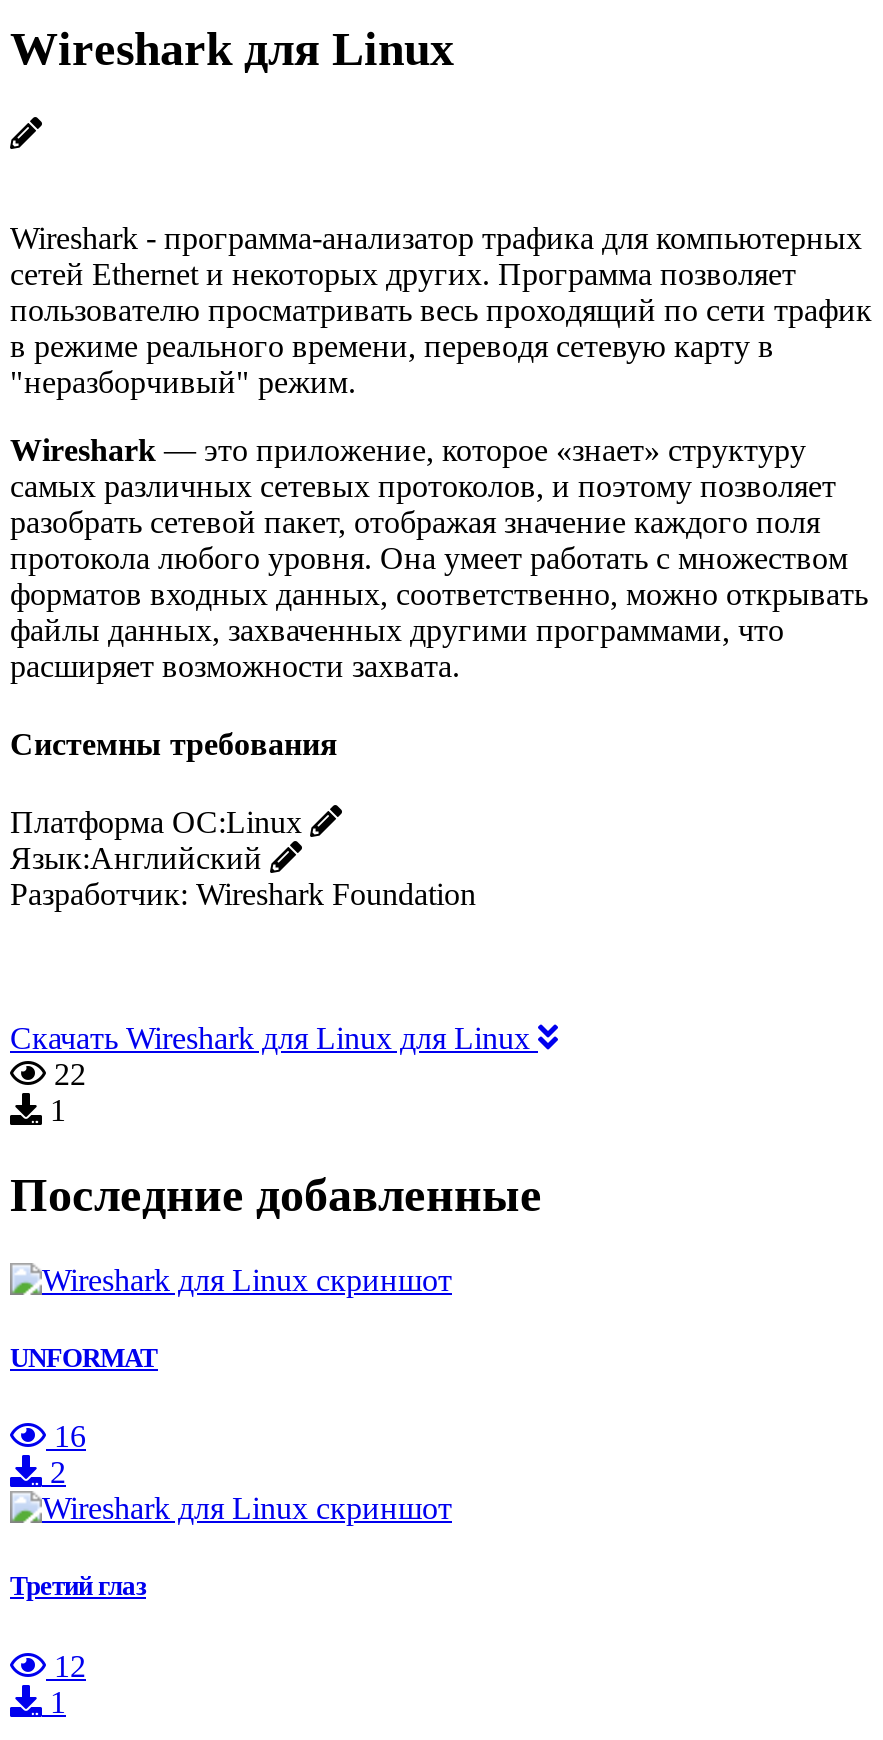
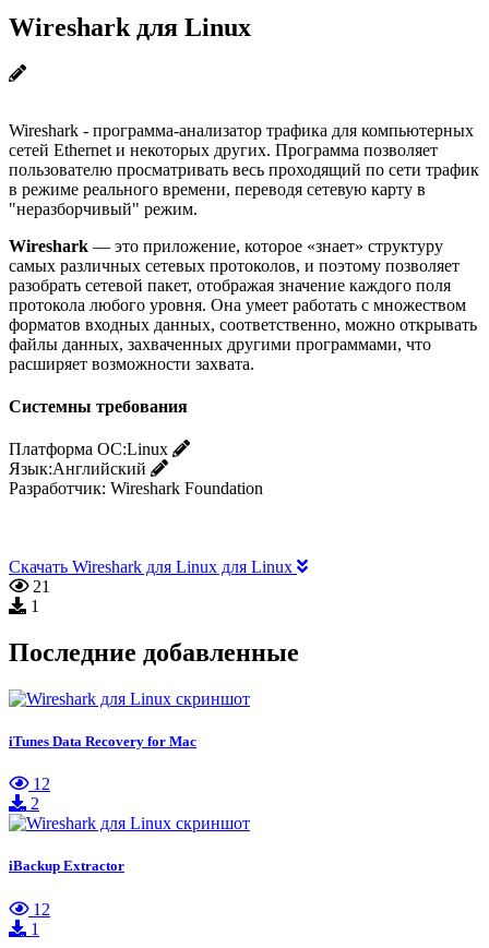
[54,1057,86,1091] 22 -> [33,577,50,596] 21
[10,1343,158,1373] UNFORMAT -> [9,733,196,750] iTunes Data Recovery for Mac
[54,1420,86,1454] 16 -> [33,775,50,793] 12
[10,1572,146,1602] Третий глаз -> [9,858,124,874] iBackup Extractor

